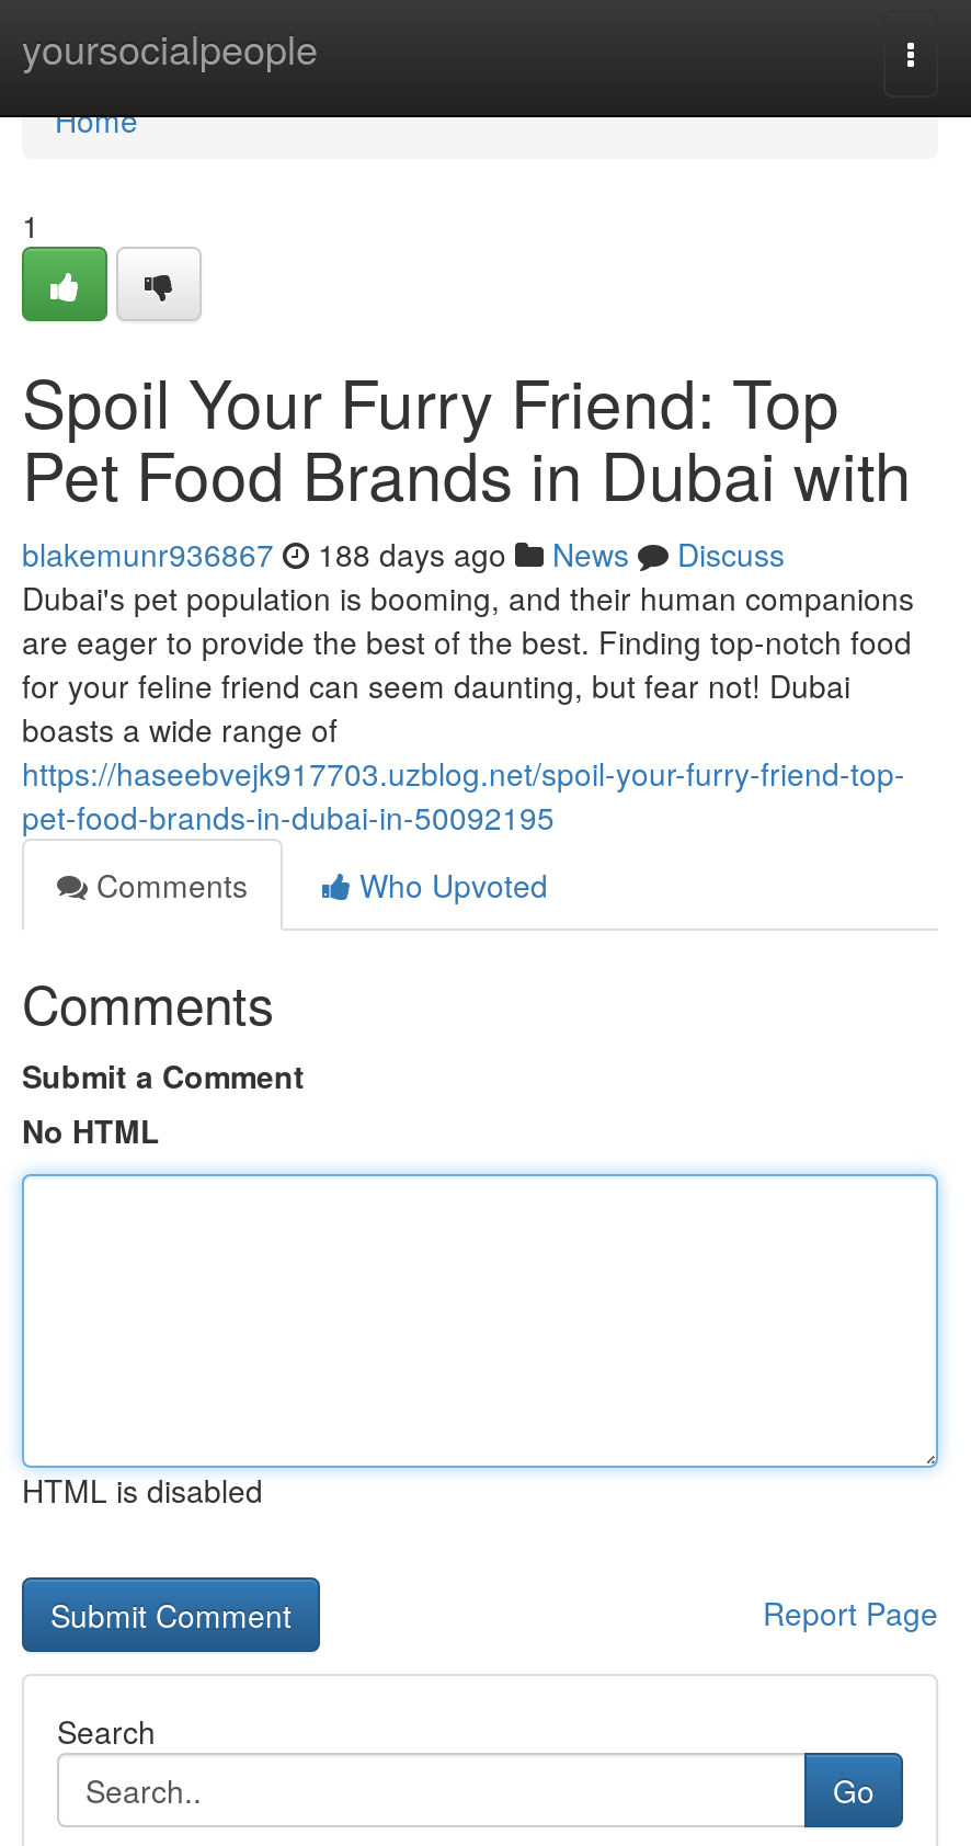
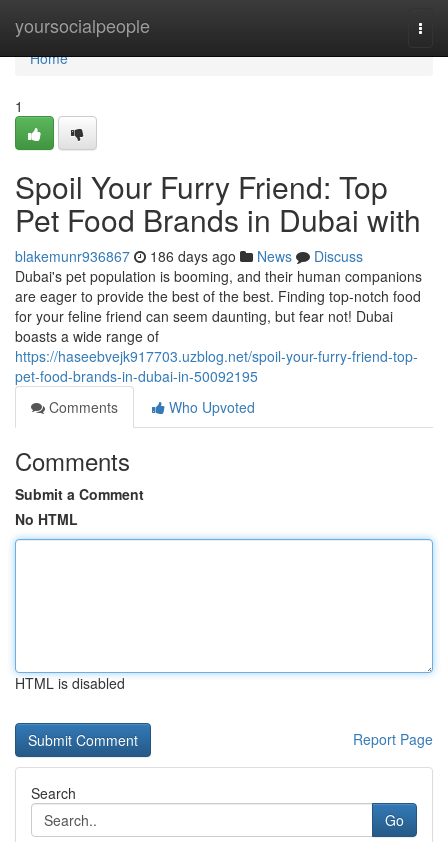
[22,532,785,576] blakemunr936867 188 days ago News Discuss -> [15,246,363,266] blakemunr936867 186 days ago News Discuss

